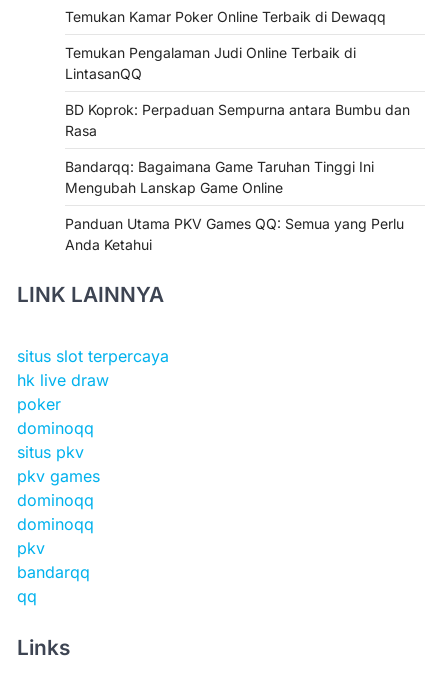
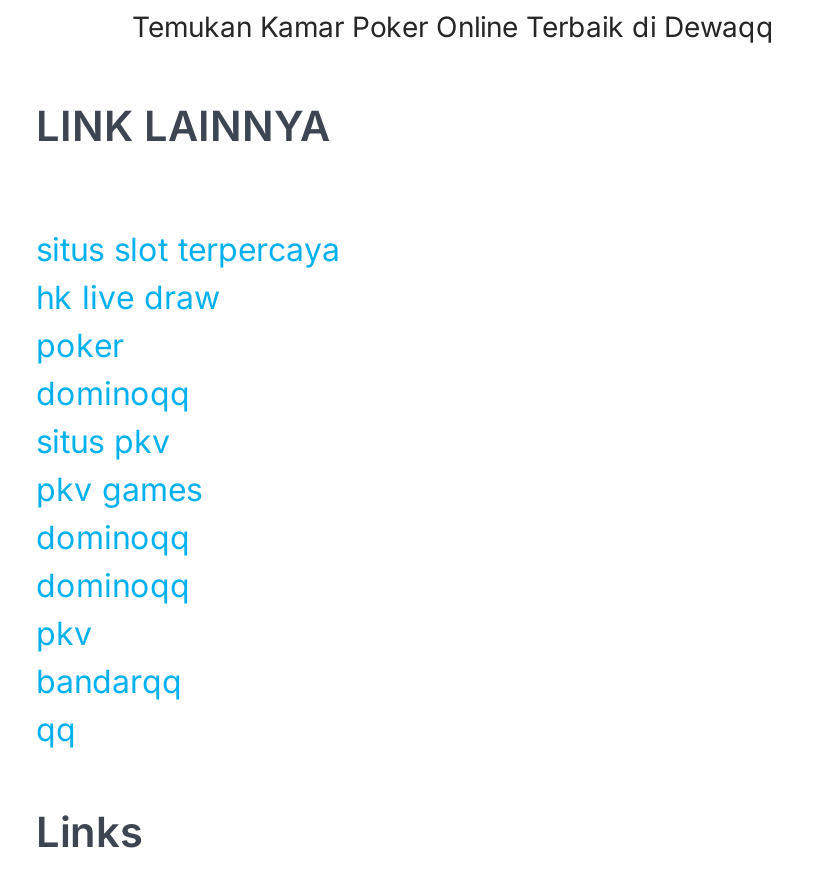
[65,44,410,253] Temukan Pengalaman Judi Online Terbaik di | LintasanQQ | BD Koprok: Perpaduan Sempurna antara Bumbu dan | Rasa | Bandarqq: Bagaimana Game Taruhan Tinggi Ini | Mengubah Lanskap Game Online | Panduan Utama PKV Games QQ: Semua yang Perlu | Anda Ketahui -> none

